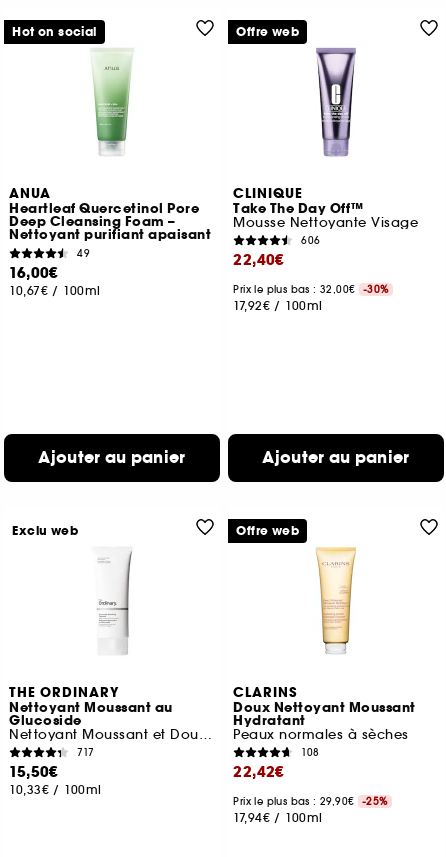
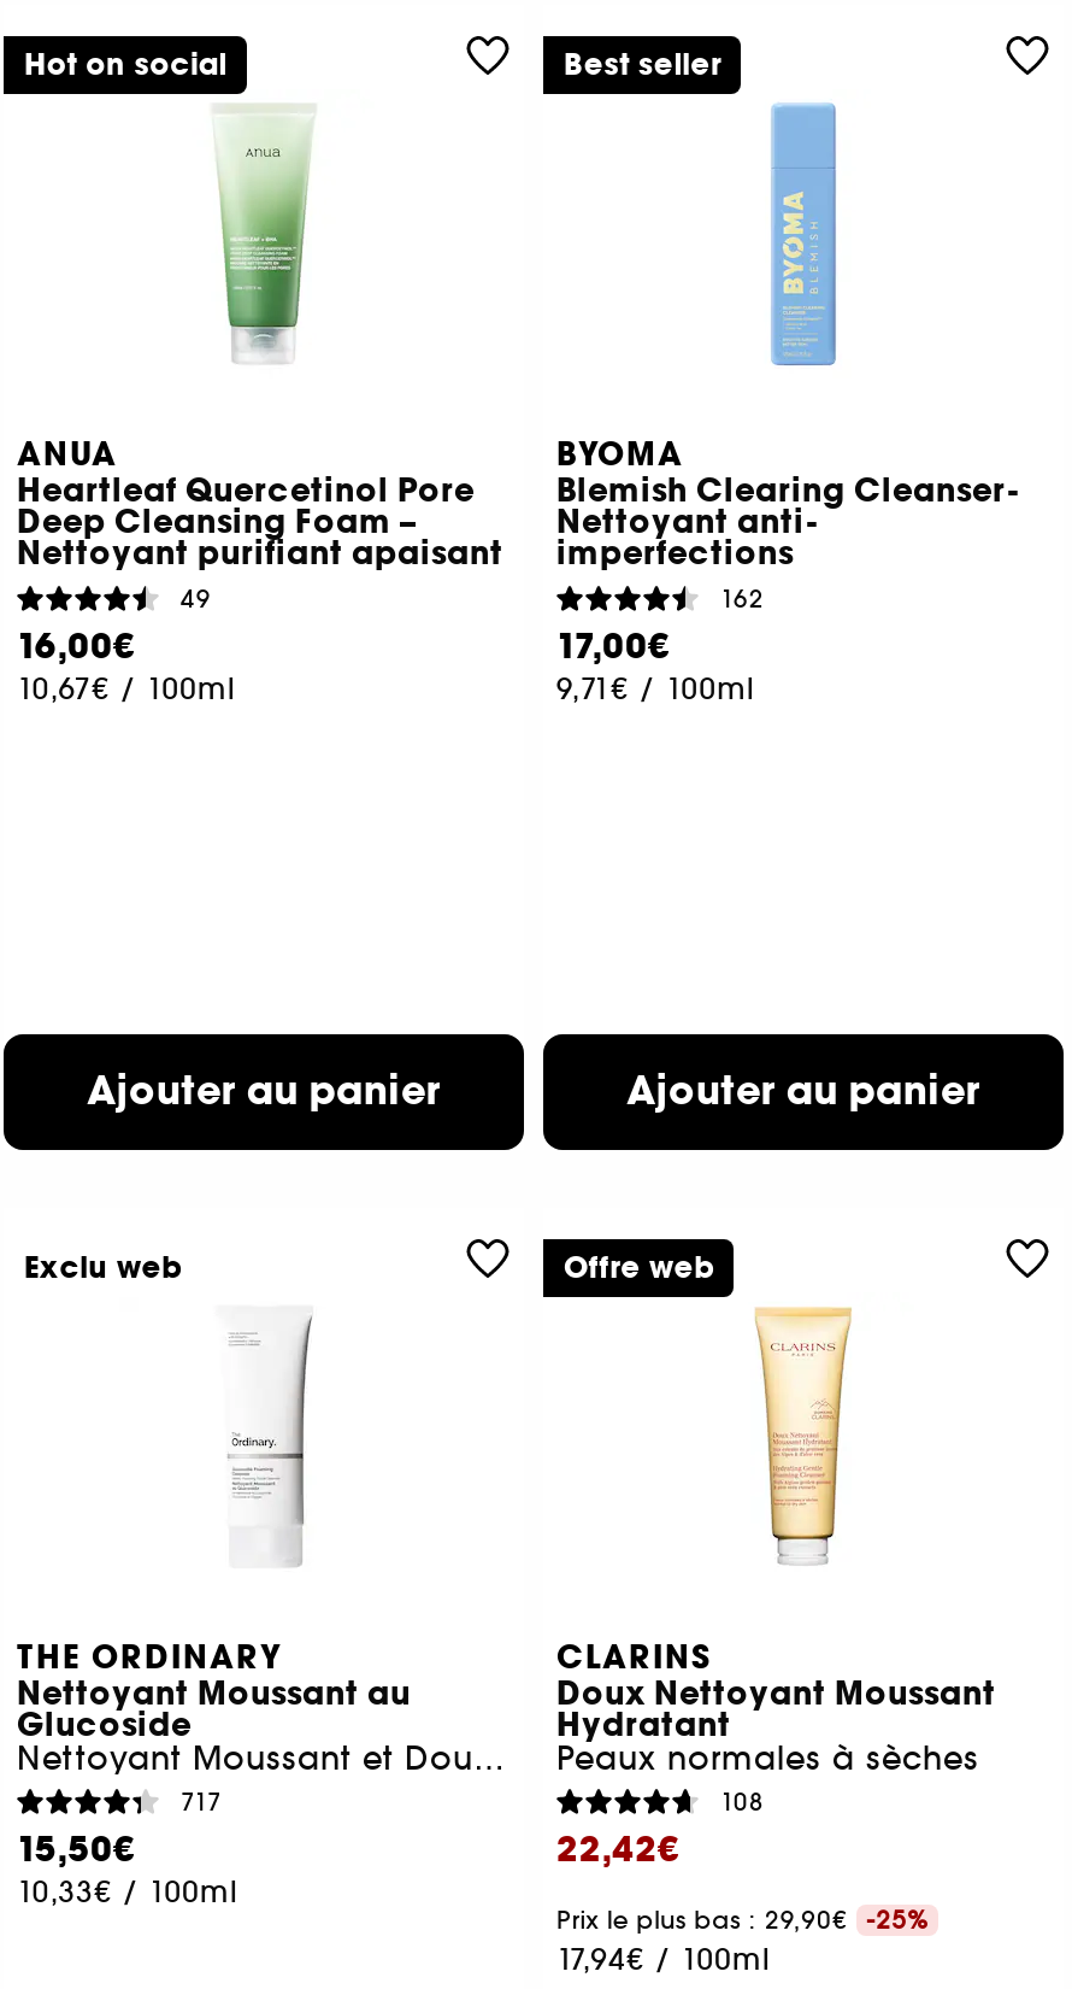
[236,24,299,40] Offre web -> [564,46,721,84] Best seller
[233,47,418,313] [image] | CLINIQUE | Take The Day Off™ | Mousse Nettoyante Visage | 606 | 22,40€ | Prix le plus bas : 32,00€ -30% | 17,92€ / 100ml -> [556,104,1021,706] [image] | BYOMA | Blemish Clearing Cleanser- | Nettoyant anti- | imperfections | 162 | 17,00€ | 9,71€ / 100ml

